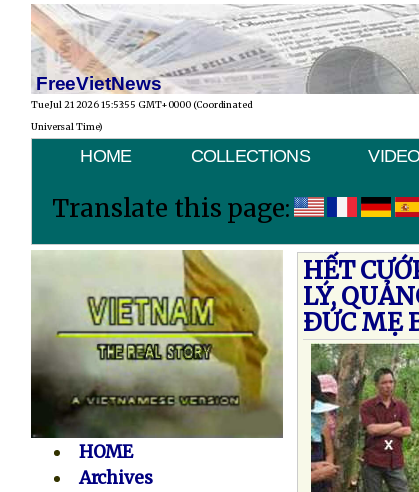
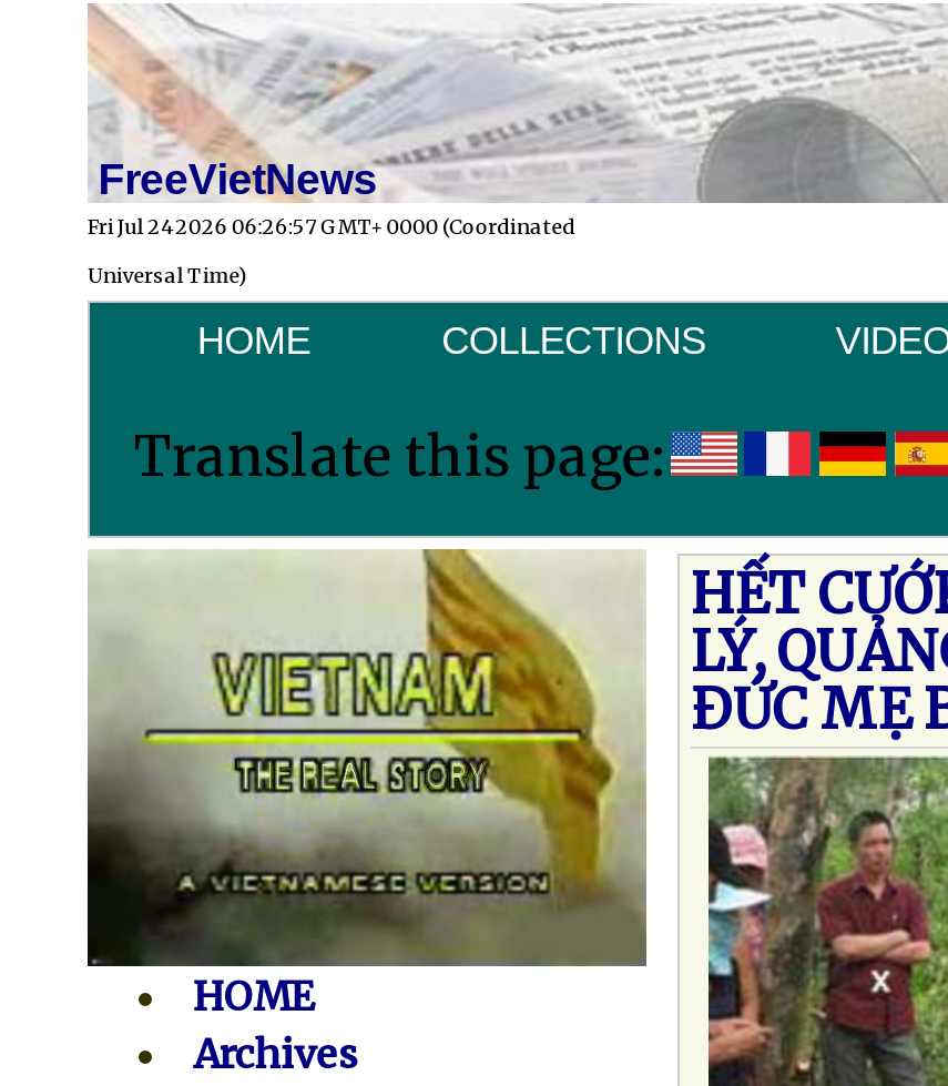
[31,99,253,110] Tue Jul 21 2026 15:53:55 GMT+0000 (Coordinated -> [88,214,575,238] Fri Jul 24 2026 06:26:57 GMT+0000 (Coordinated

